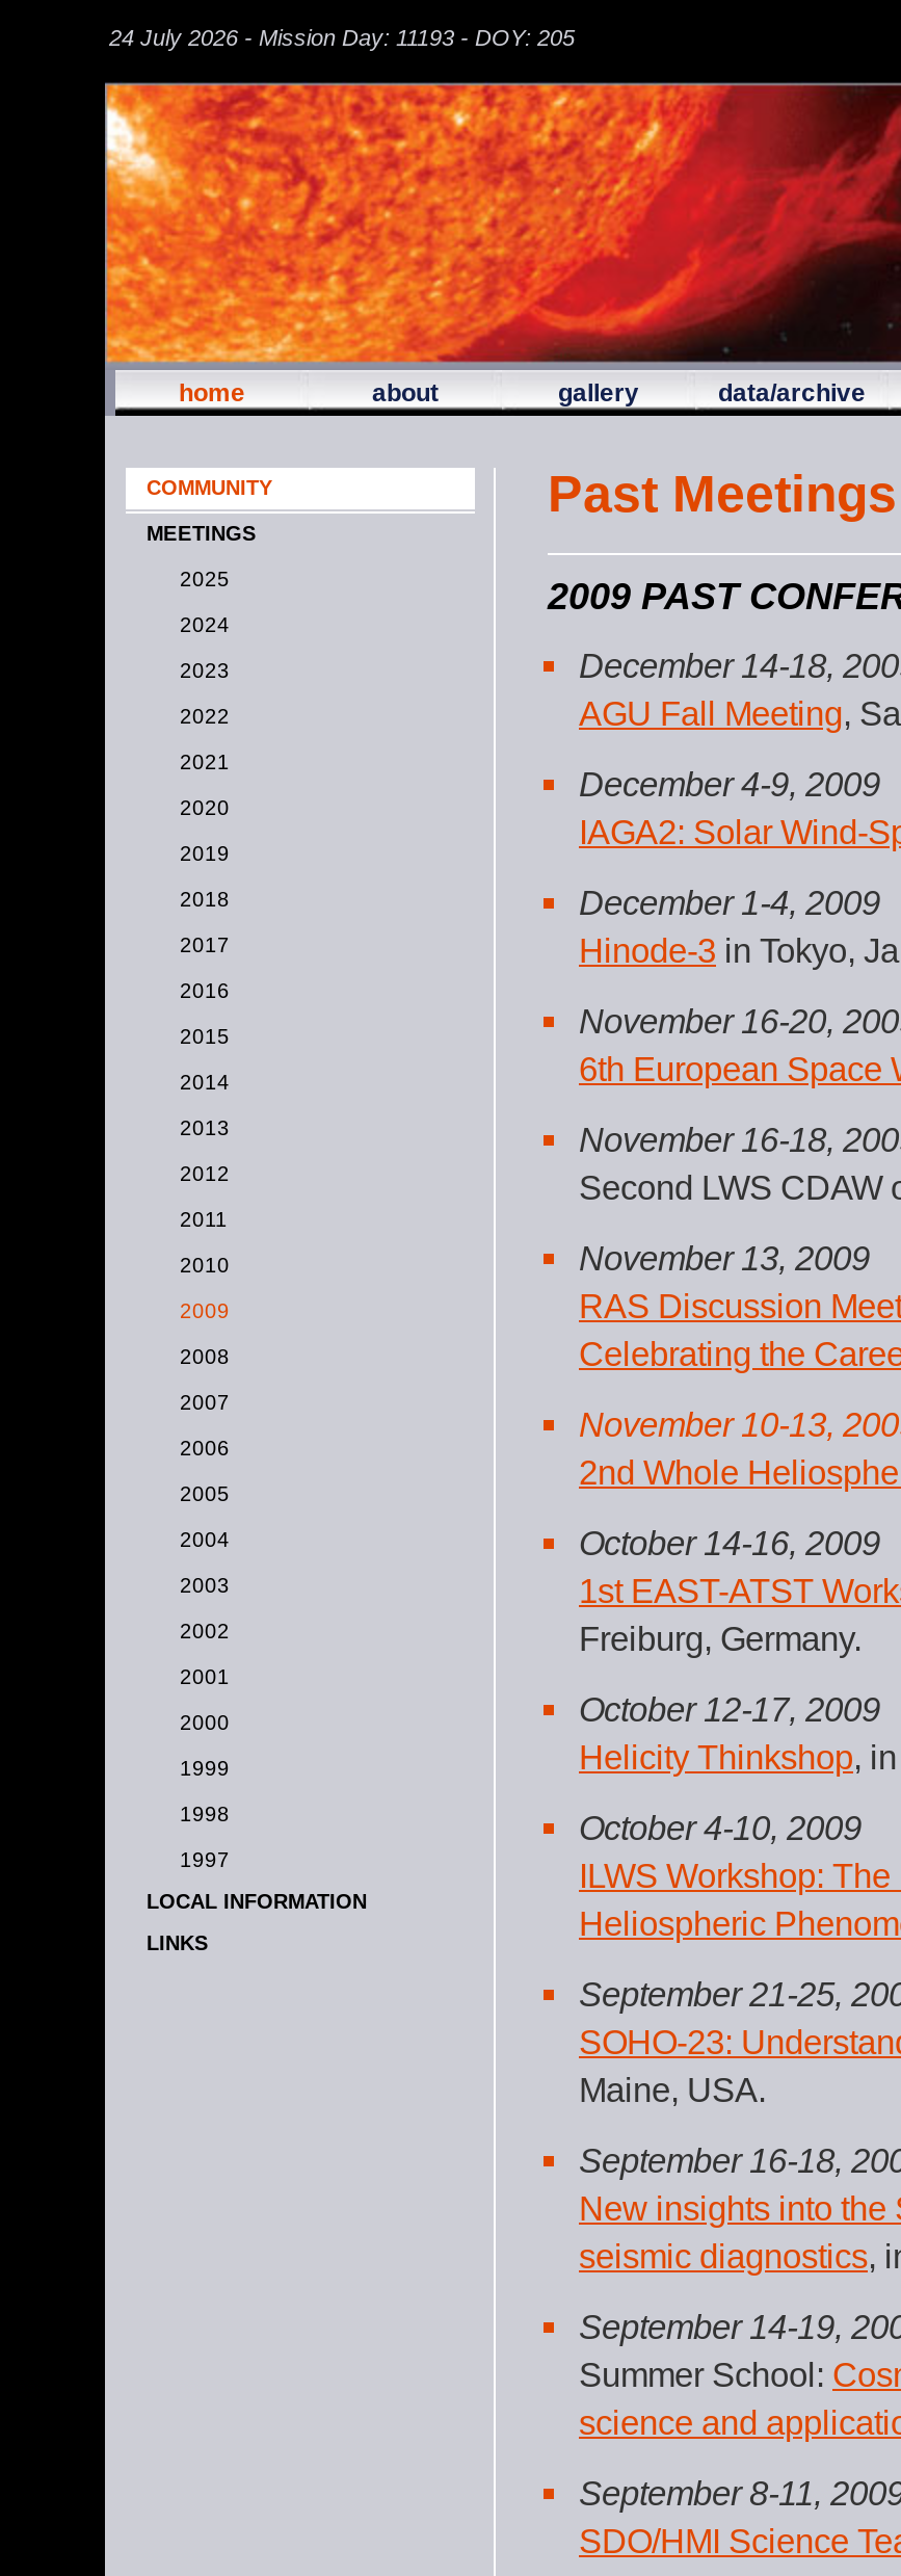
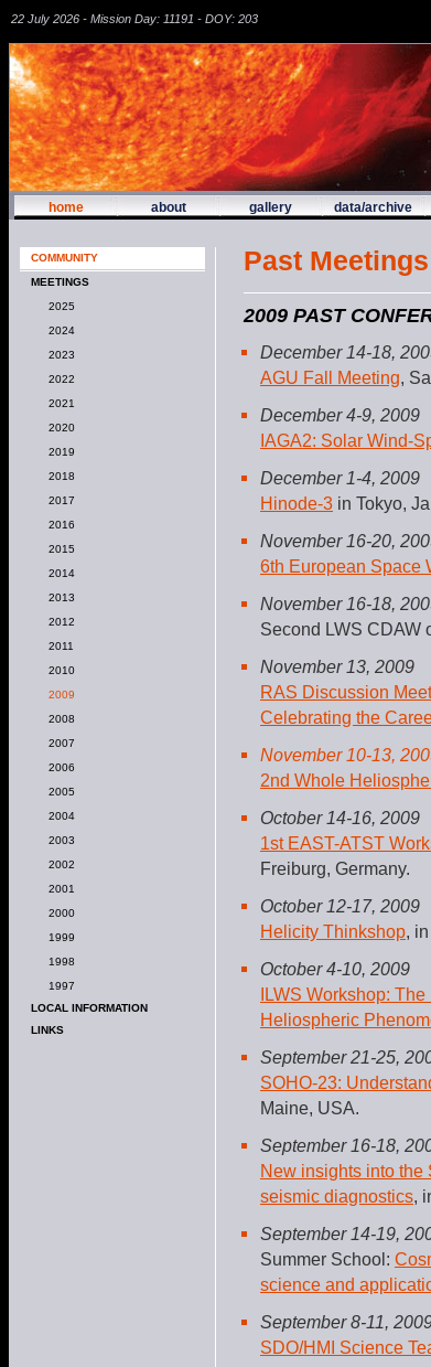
[109,25,575,50] 24 July 2026 - Mission Day: 11193 - DOY: 205 -> [11,12,258,25] 22 July 2026 - Mission Day: 11191 - DOY: 203

